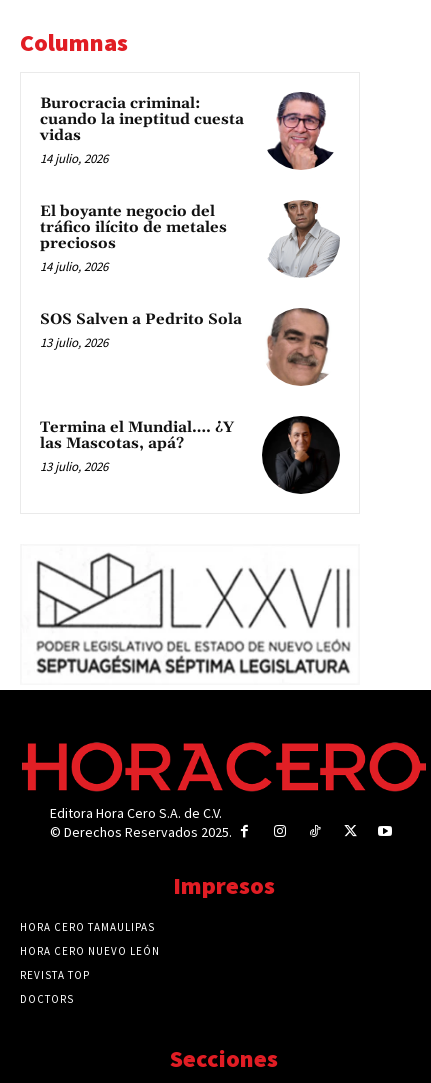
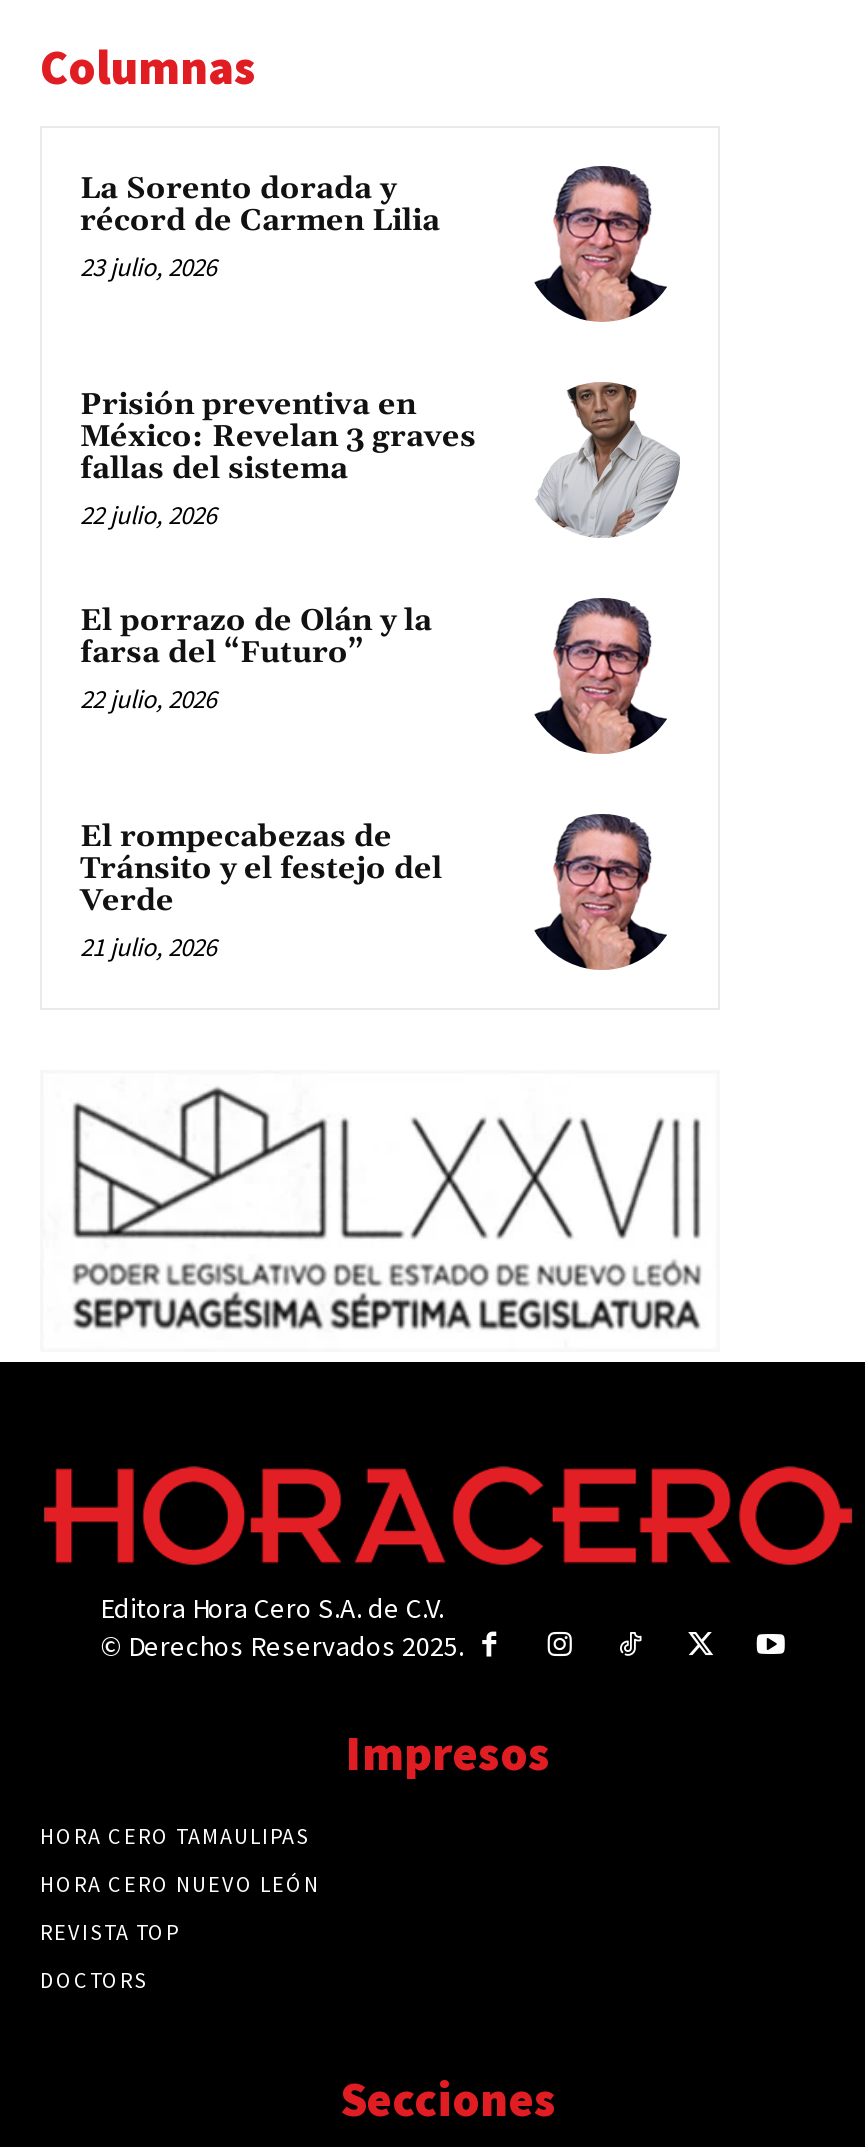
[40,94,244,167] Burocracia criminal: | cuando la ineptitud cuesta | vidas | 14 julio, 2026 -> [80,170,440,284] La Sorento dorada y | récord de Carmen Lilia | 23 julio, 2026
[40,202,227,275] El boyante negocio del | tráfico ilícito de metales | preciosos | 14 julio, 2026 -> [80,386,476,532] Prisión preventiva en | México: Revelan 3 graves | fallas del sistema | 22 julio, 2026
[40,310,242,351] SOS Salven a Pedrito Sola | 13 julio, 2026 -> [80,602,432,716] El porrazo de Olán y la | farsa del “Futuro” | 22 julio, 2026
[266,308,332,385] [image] -> [534,598,668,752] [image]
[40,418,234,475] Termina el Mundial…. ¿Y | las Mascotas, apá? | 13 julio, 2026 -> [80,818,442,964] El rompecabezas de | Tránsito y el festejo del | Verde | 21 julio, 2026
[261,417,341,495] [image] -> [524,814,680,970] [image]

